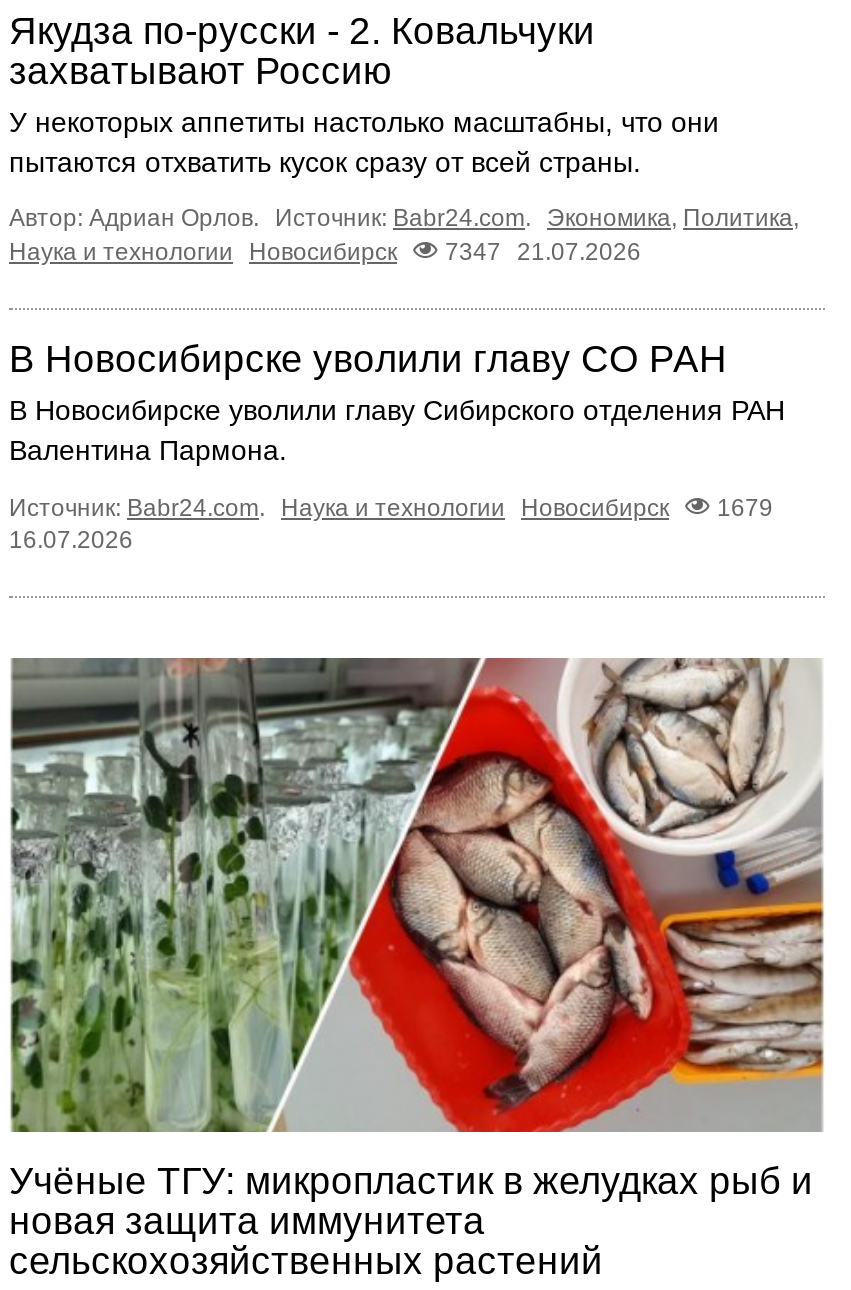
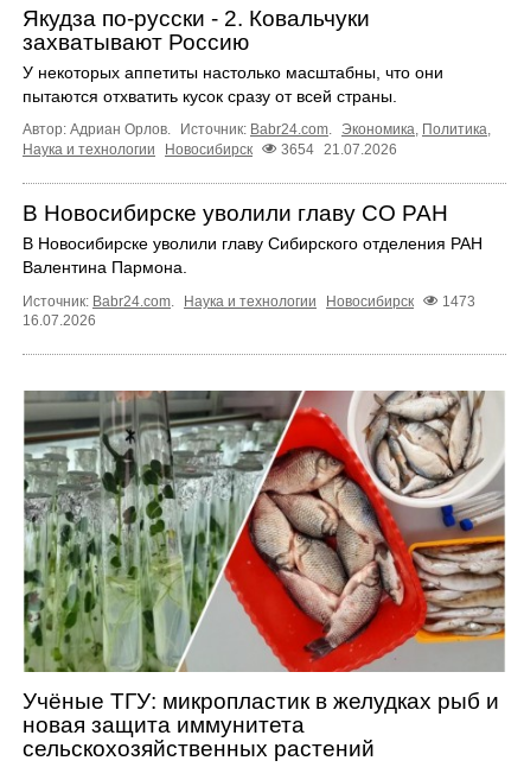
[9,238,641,266] Наука и технологии Новосибирск 7347 21.07.2026 -> [23,141,397,158] Наука и технологии Новосибирск 3654 21.07.2026
[9,494,773,522] Источник: Babr24.com. Наука и технологии Новосибирск 1679 -> [23,293,475,310] Источник: Babr24.com. Наука и технологии Новосибирск 1473

